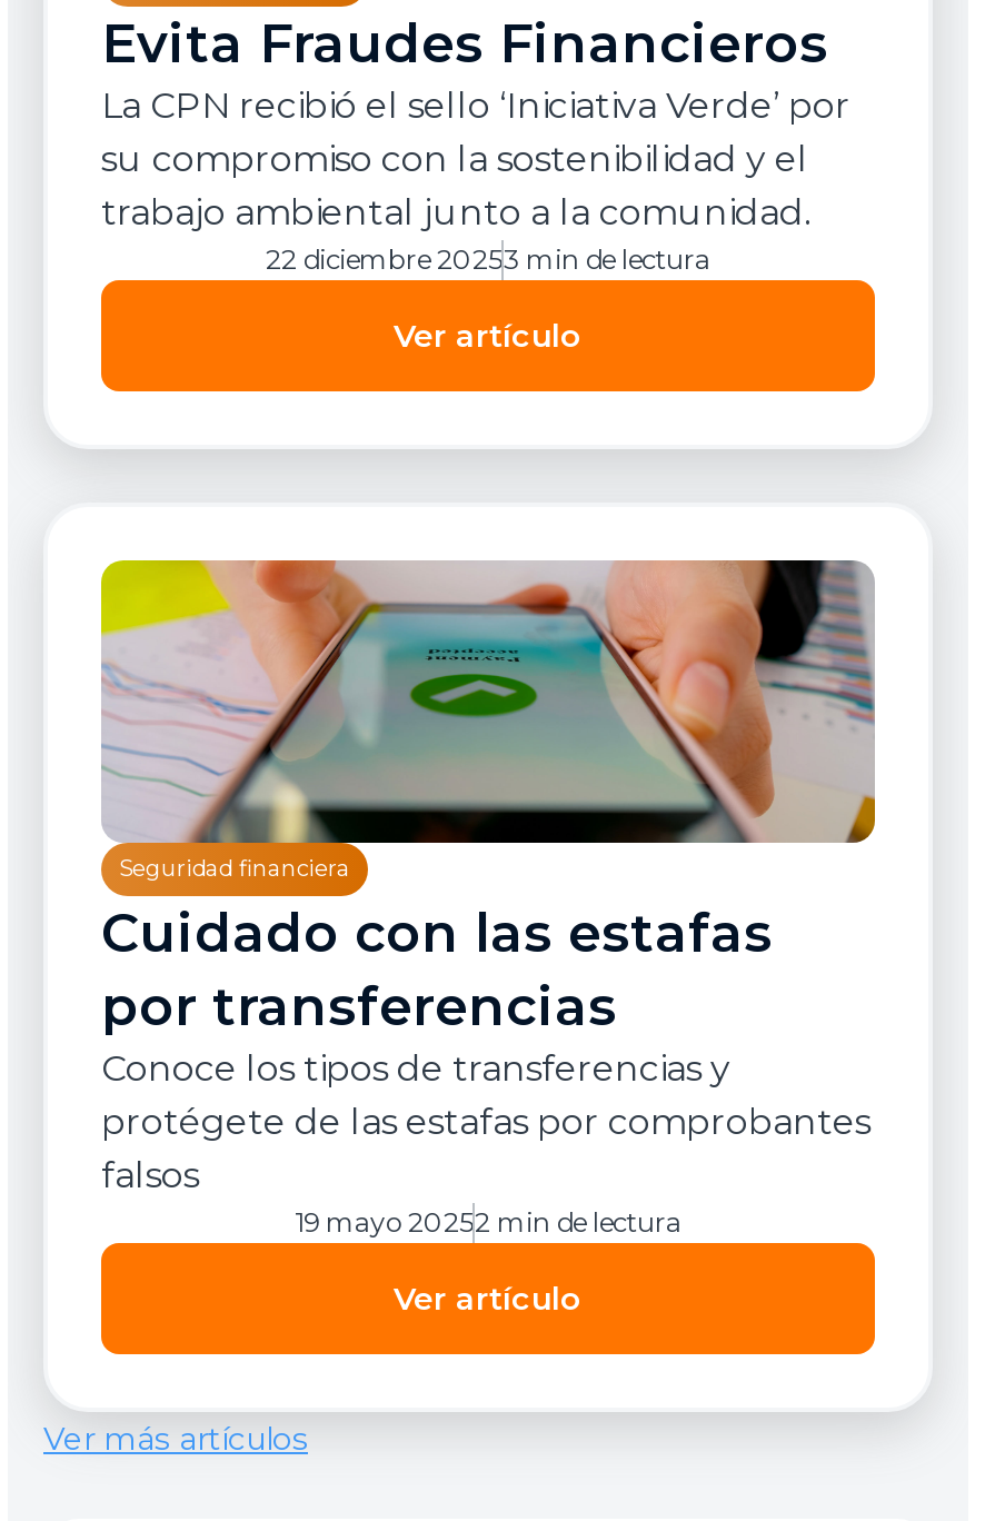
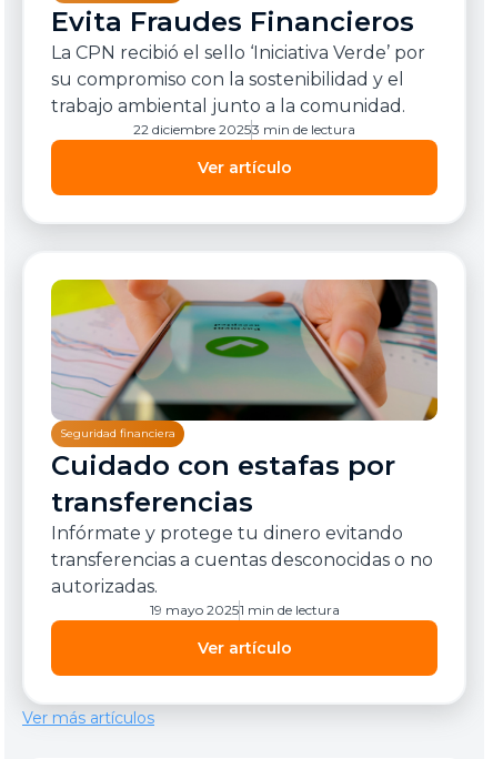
[101,901,870,1196] Cuidado con las estafas | por transferencias | Conoce los tipos de transferencias y | protégete de las estafas por comprobantes | falsos -> [51,449,433,597] Cuidado con estafas por | transferencias | Infórmate y protege tu dinero evitando | transferencias a cuentas desconocidas o no | autorizadas.
[295,1205,681,1239] 19 mayo 20252 min de lectura -> [149,601,339,618] 19 mayo 20251 min de lectura

